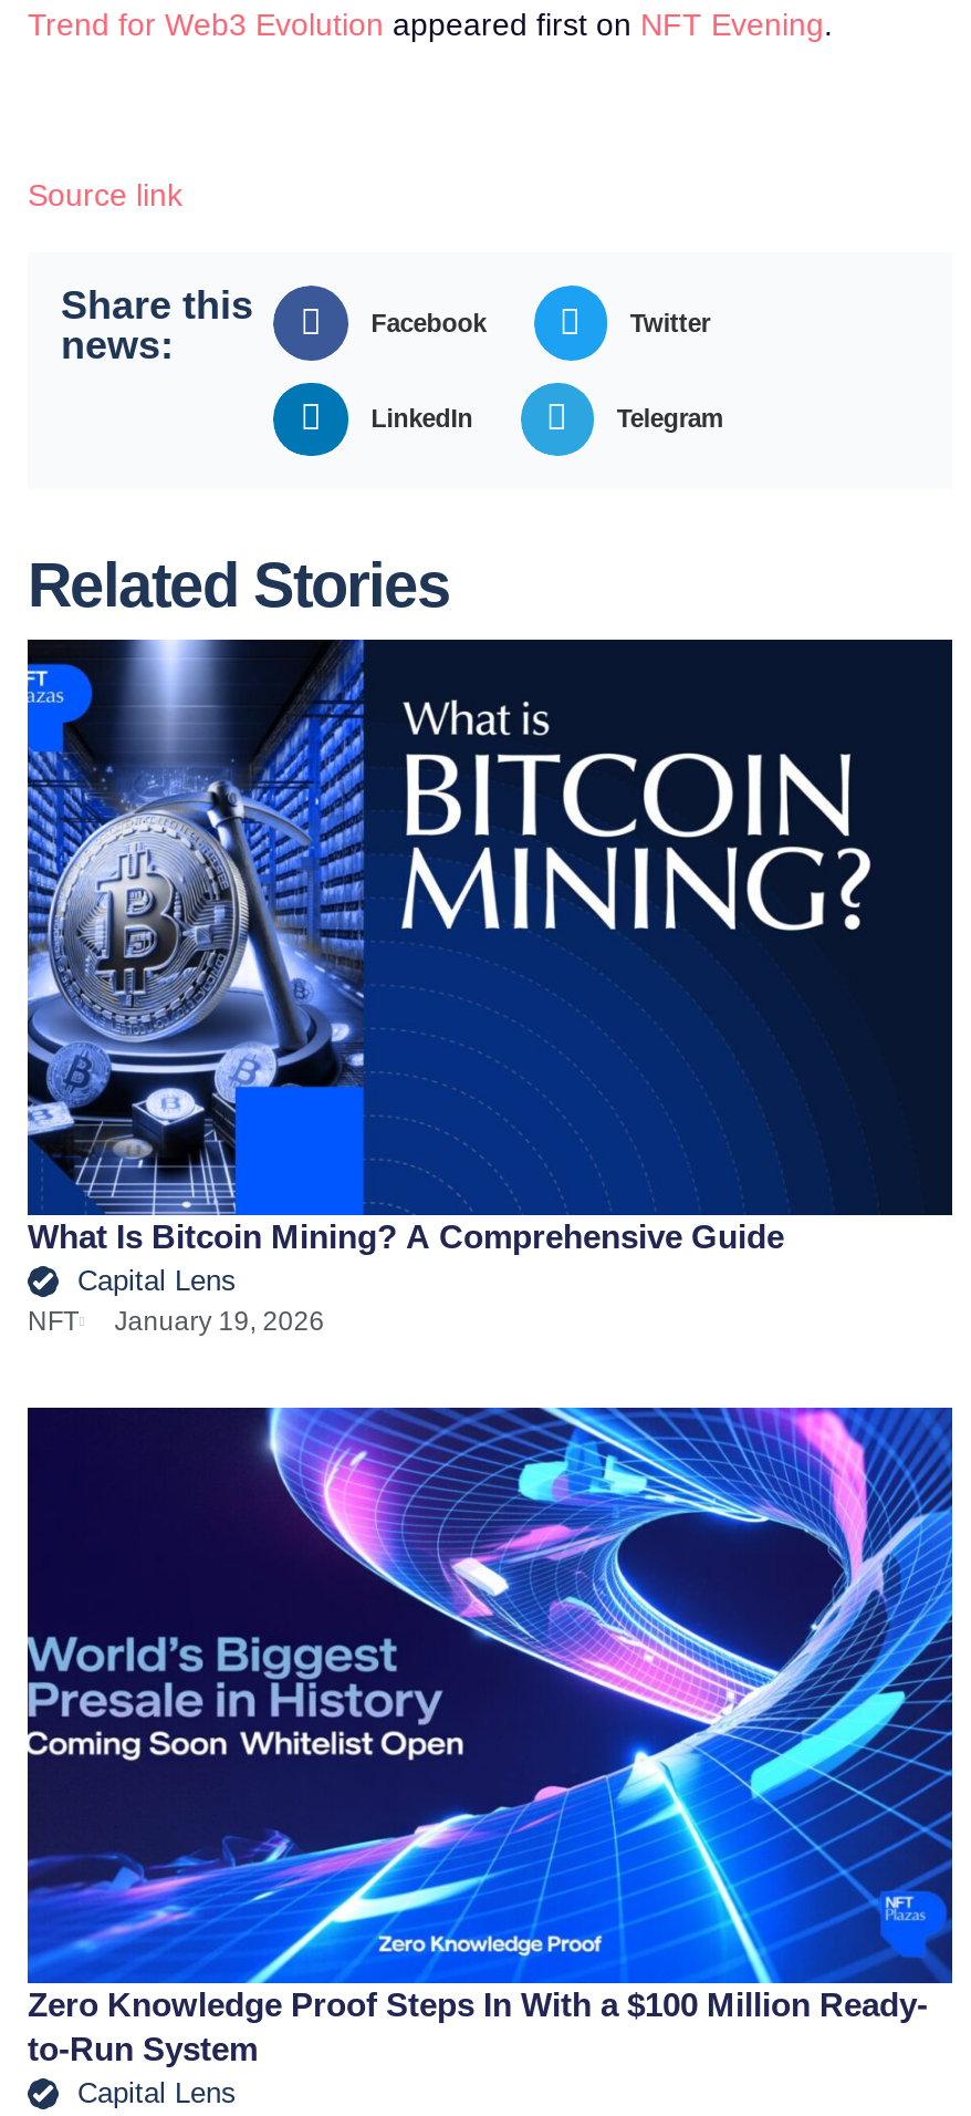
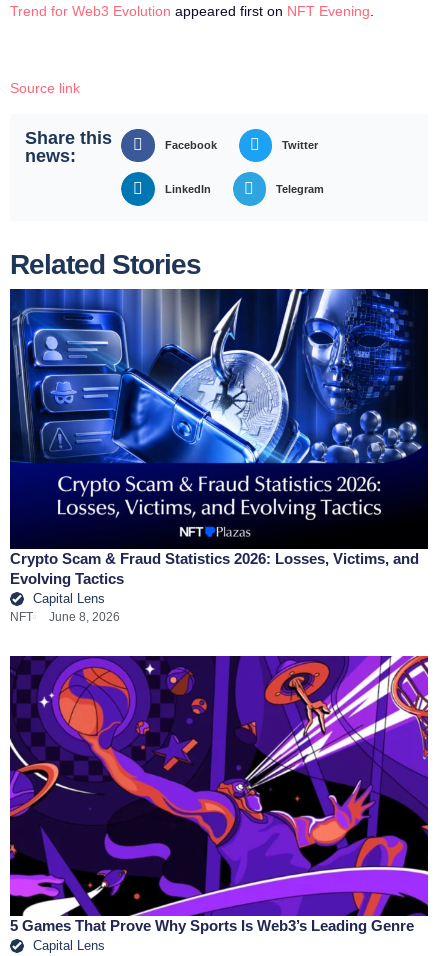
[25,637,952,1255] [image] | What Is Bitcoin Mining? A Comprehensive Guide -> [9,288,428,587] [image] | Crypto Scam & Fraud Statistics 2026: Losses, Victims, and | Evolving Tactics
moved [28,1264,237,1337] -> [10,591,104,624]: Capital Lens | NFT
[28,1306,324,1337] NFT January 19, 2026 -> [10,610,120,624] NFT June 8, 2026
[25,1406,954,2068] [image] | Zero Knowledge Proof Steps In With a $100 Million Ready- | to-Run System -> [9,655,429,934] [image] | 5 Games That Prove Why Sports Is Web3’s Leading Genre

